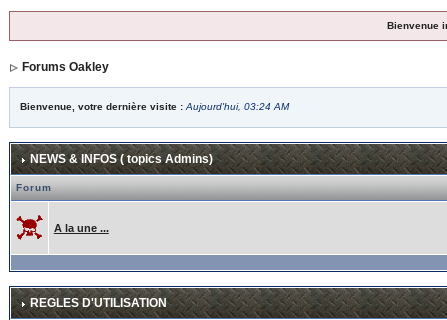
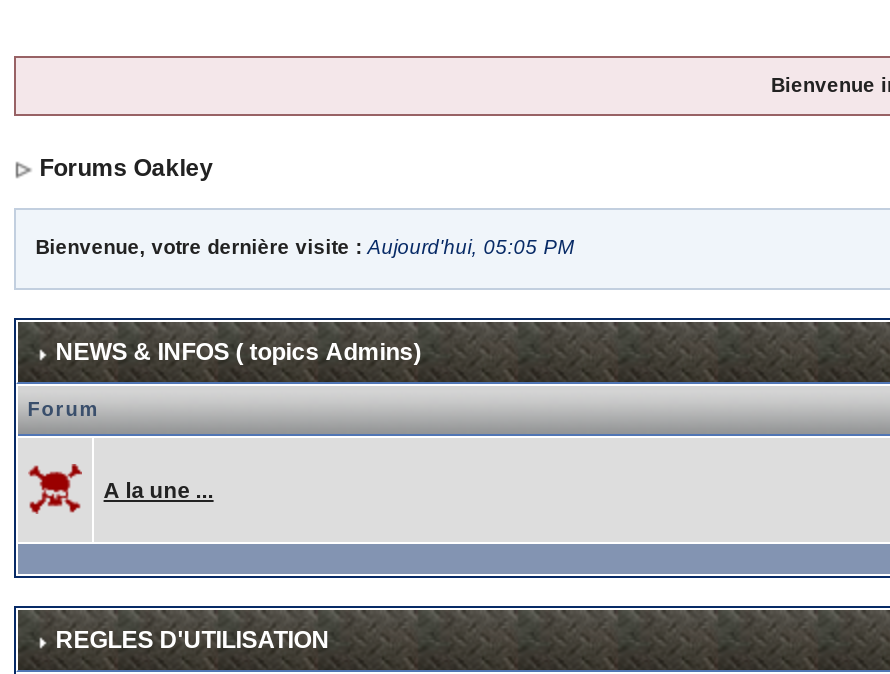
[20,101,289,112] Bienvenue, votre dernière visite : Aujourd'hui, 03:24 AM -> [36,236,574,258] Bienvenue, votre dernière visite : Aujourd'hui, 05:05 PM

